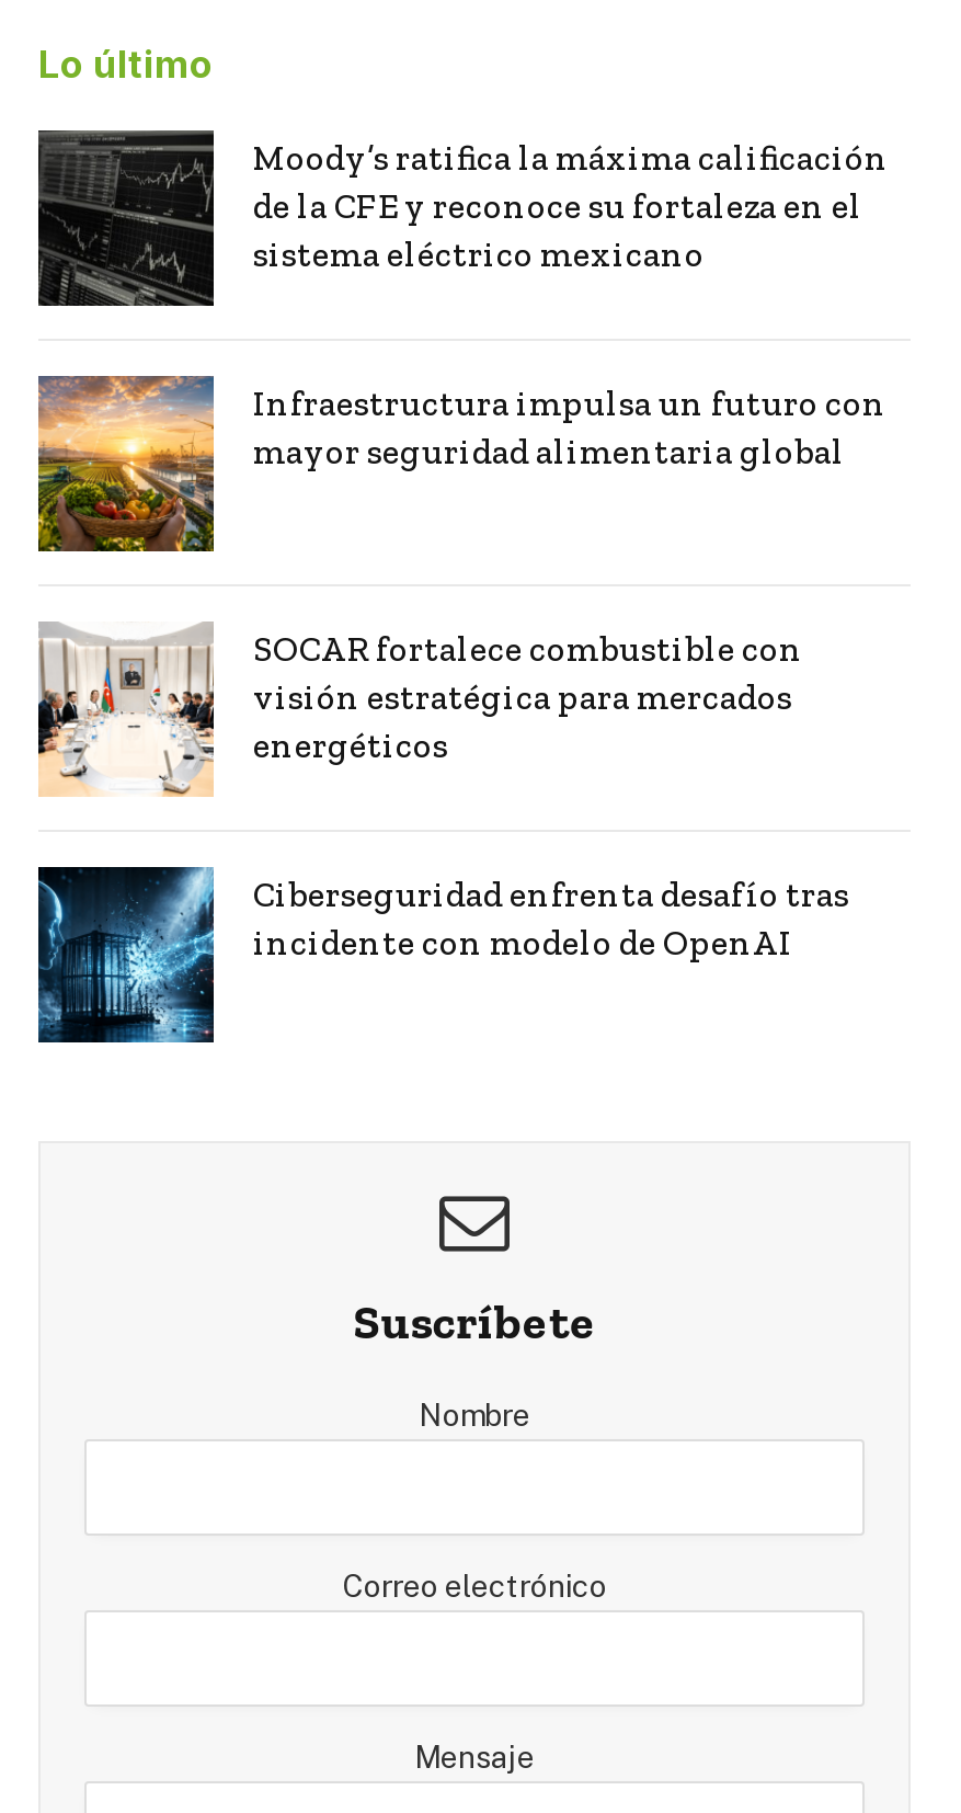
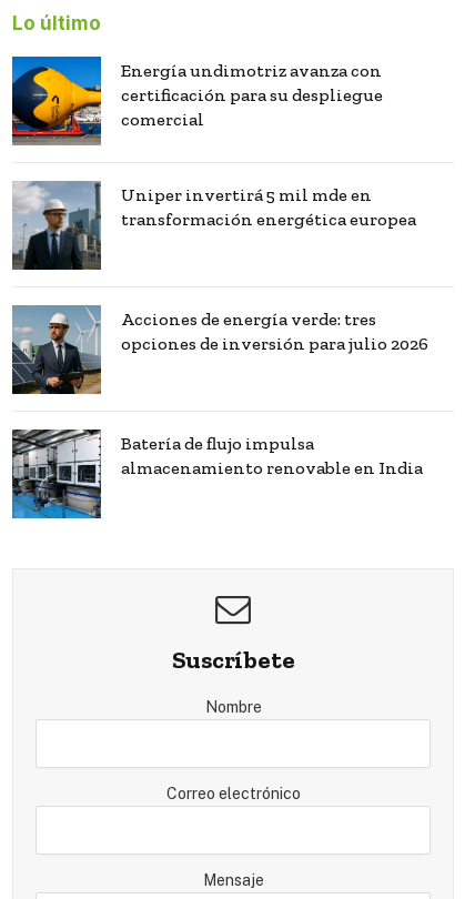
[36,128,889,306] [image] | Moody’s ratifica la máxima calificación | de la CFE y reconoce su fortaleza en el | sistema eléctrico mexicano -> [11,55,383,145] [image] | Energía undimotriz avanza con | certificación para su despliegue | comercial
[36,376,886,554] [image] | Infraestructura impulsa un futuro con | mayor seguridad alimentaria global -> [11,181,416,270] [image] | Uniper invertirá 5 mil mde en | transformación energética europea
[36,622,803,797] [image] | SOCAR fortalece combustible con | visión estratégica para mercados | energéticos -> [11,304,428,395] [image] | Acciones de energía verde: tres | opciones de inversión para julio 2026
[36,865,849,1045] [image] | Ciberseguridad enfrenta desafío tras | incidente con modelo de OpenAI -> [11,428,423,519] [image] | Batería de flujo impulsa | almacenamiento renovable en India

